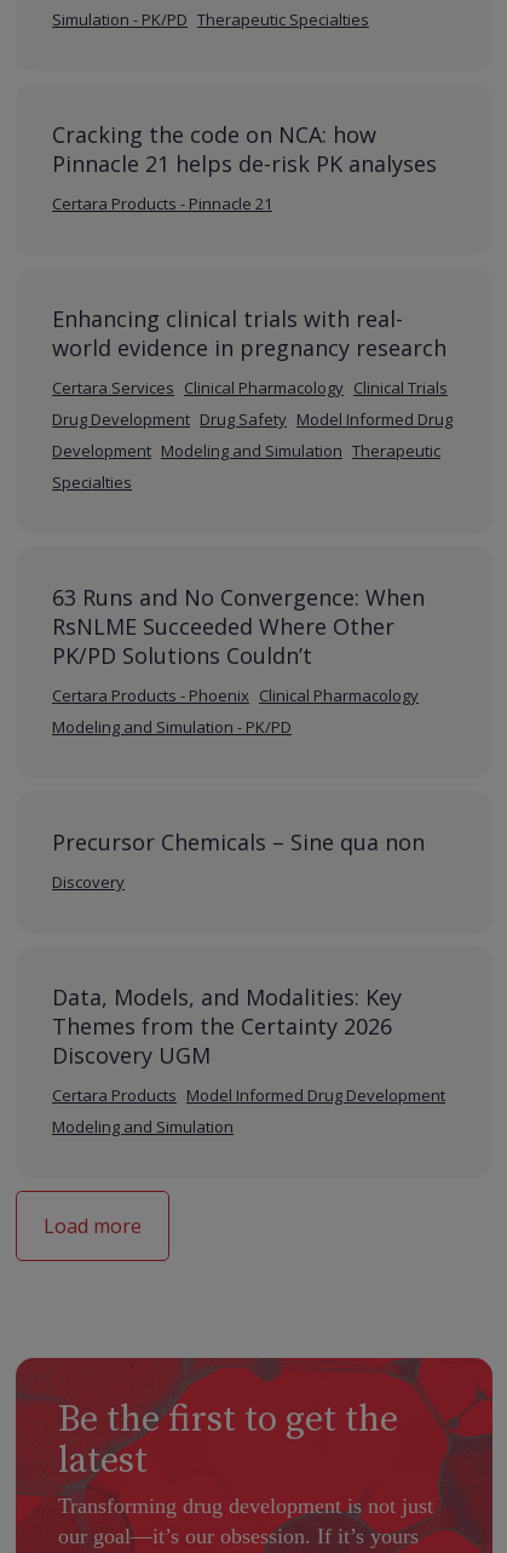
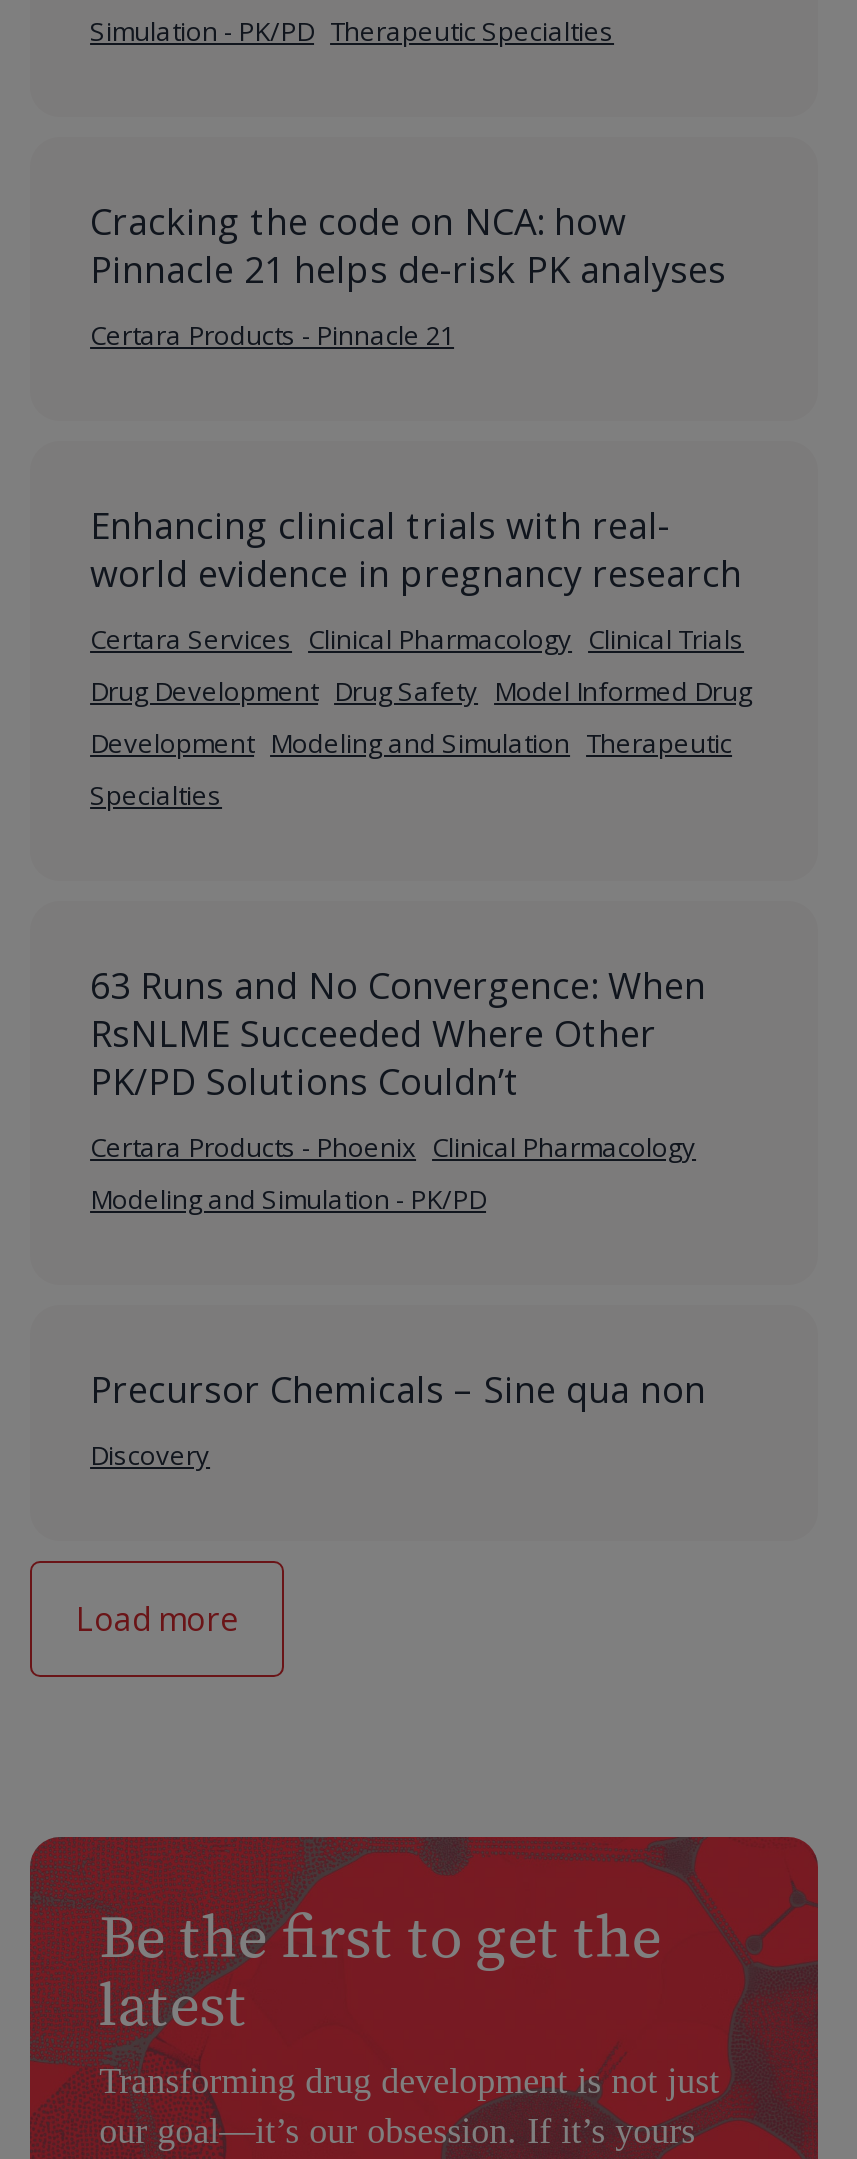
[52,982,445,1137] Data, Models, and Modalities: Key | Themes from the Certainty 2026 | Discovery UGM | Certara Products Model Informed Drug Development | Modeling and Simulation -> none

